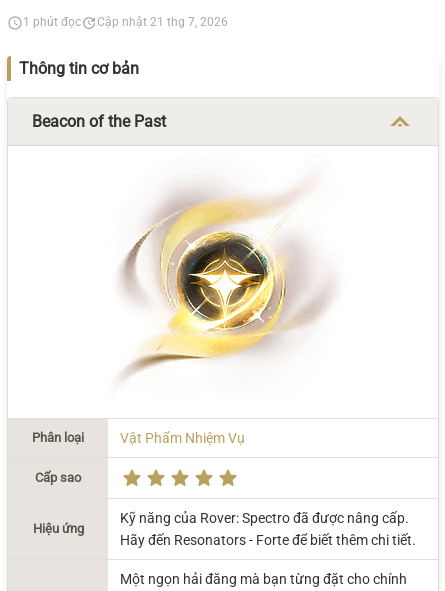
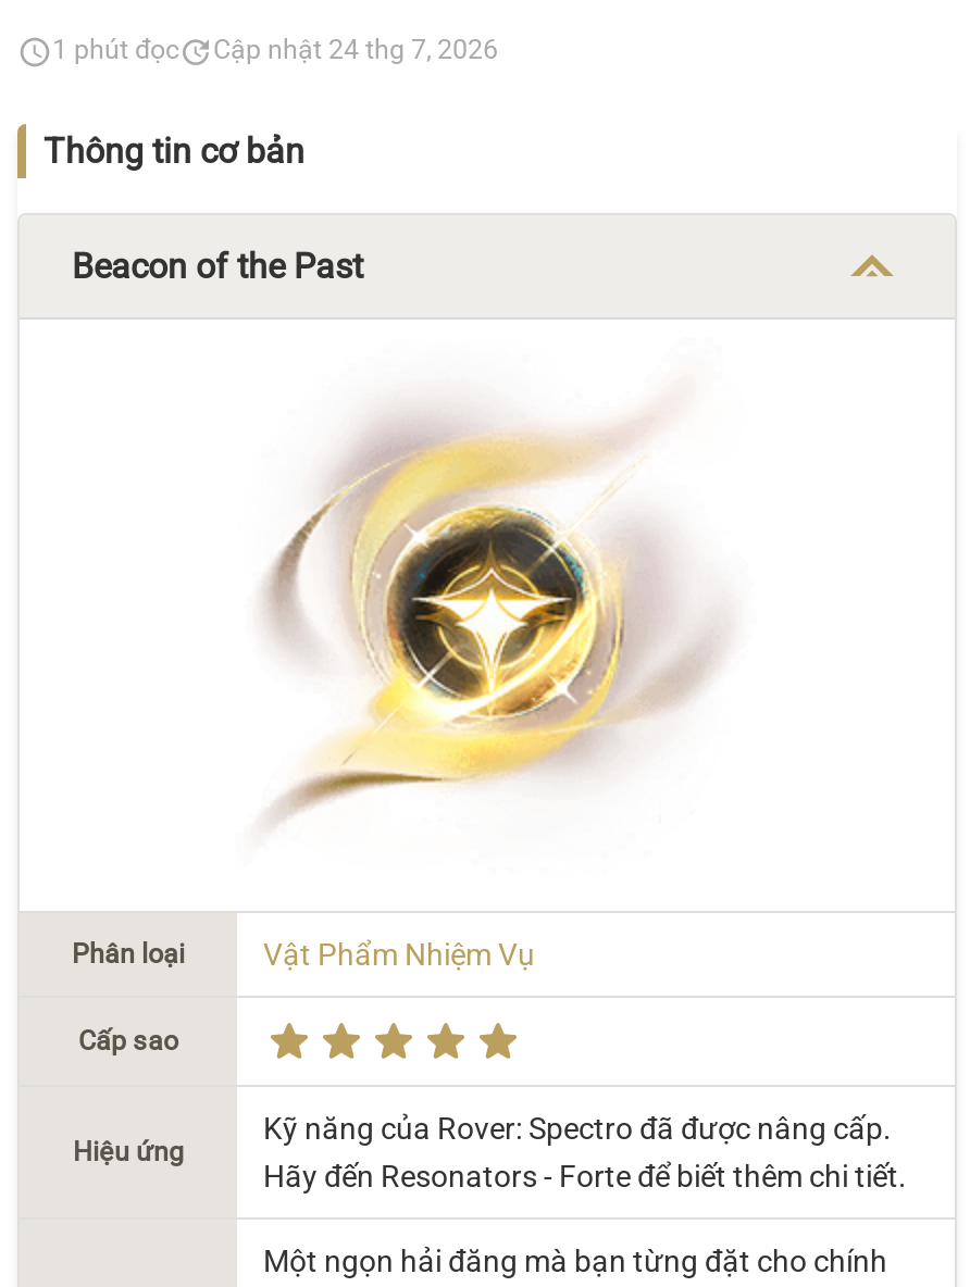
[23,15,228,29] 1 phút đọc Cập nhật 21 thg 7, 2026 -> [52,35,498,65] 1 phút đọc Cập nhật 24 thg 7, 2026

